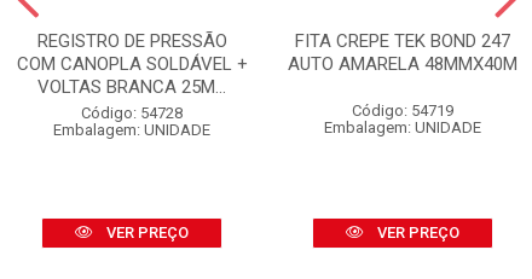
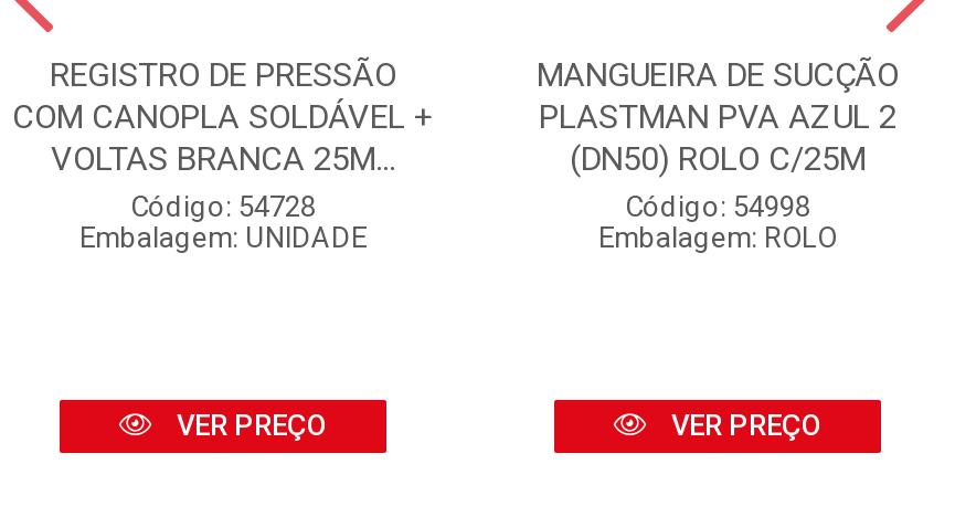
[288,30,517,136] FITA CREPE TEK BOND 247 | AUTO AMARELA 48MMX40M | Código: 54719 | Embalagem: UNIDADE -> [537,54,899,253] MANGUEIRA DE SUCÇÃO | PLASTMAN PVA AZUL 2 | (DN50) ROLO C/25M | Código: 54998 | Embalagem: ROLO

